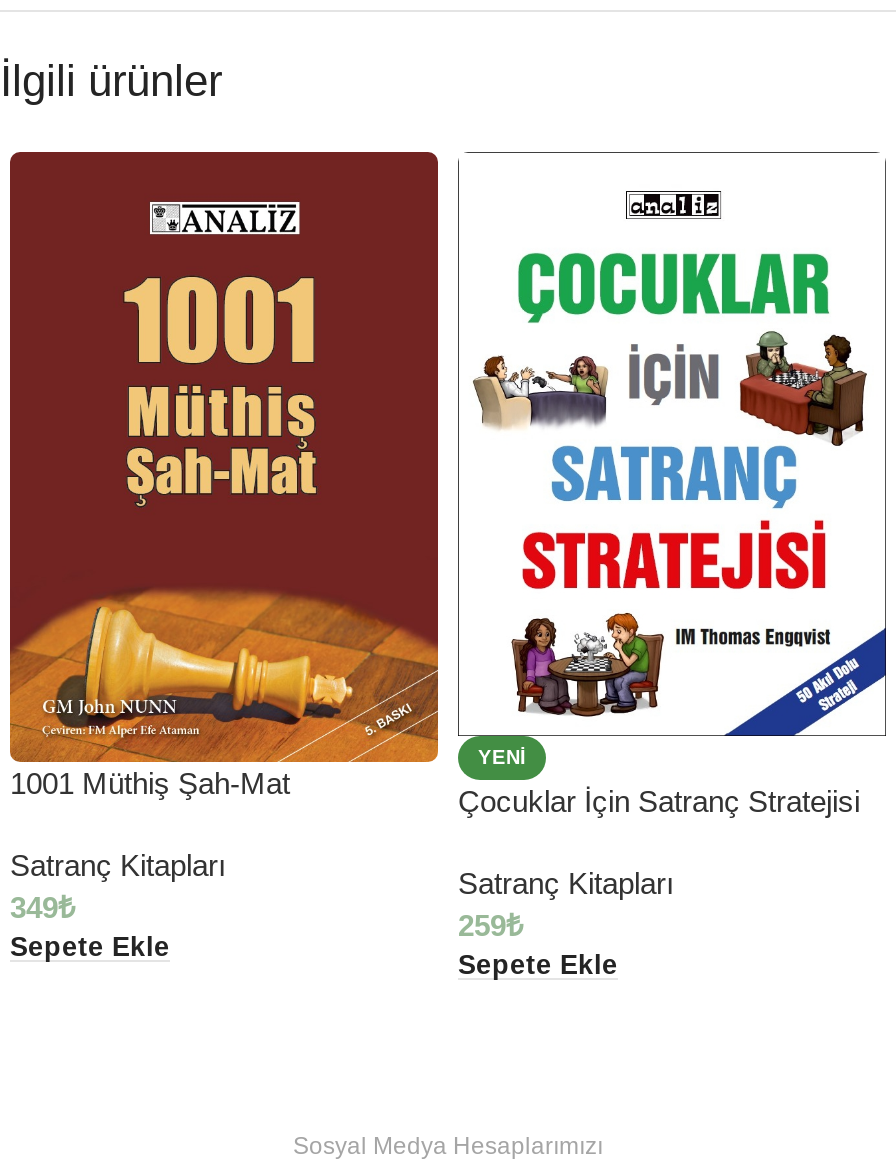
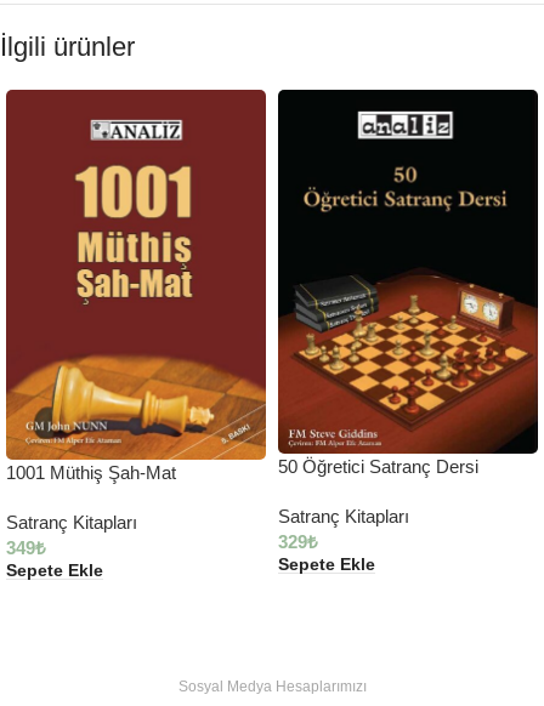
[458,153,888,819] [image] | YENI | Çocuklar İçin Satranç Stratejisi -> [277,89,539,477] [image] | 50 Öğretici Satranç Dersi
[458,909,524,943] 259₺ -> [278,531,318,552] 329₺

